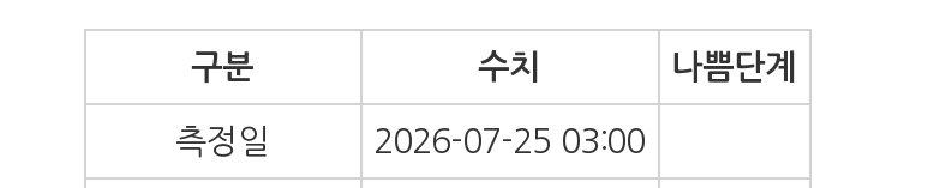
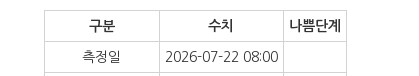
[373,125,645,158] 2026-07-25 03:00 -> [164,50,277,64] 2026-07-22 08:00

